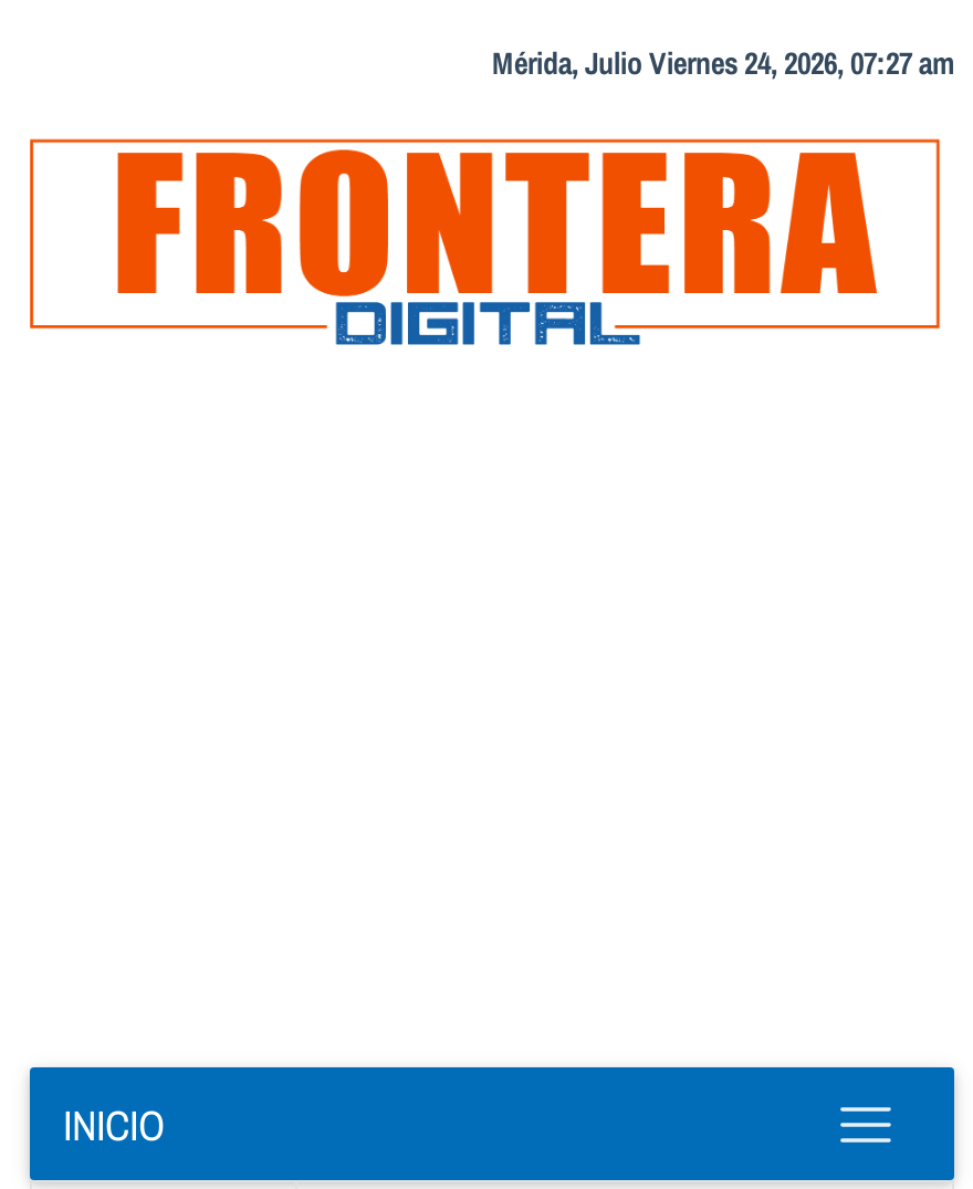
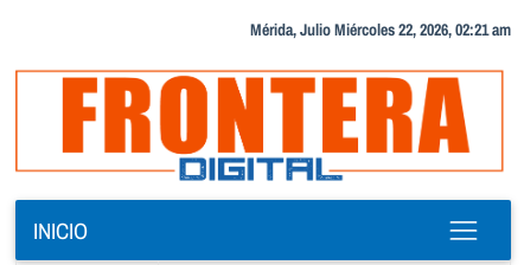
[492,45,954,81] Mérida, Julio Viernes 24, 2026, 07:27 am -> [250,20,511,39] Mérida, Julio Miércoles 22, 2026, 02:21 am

